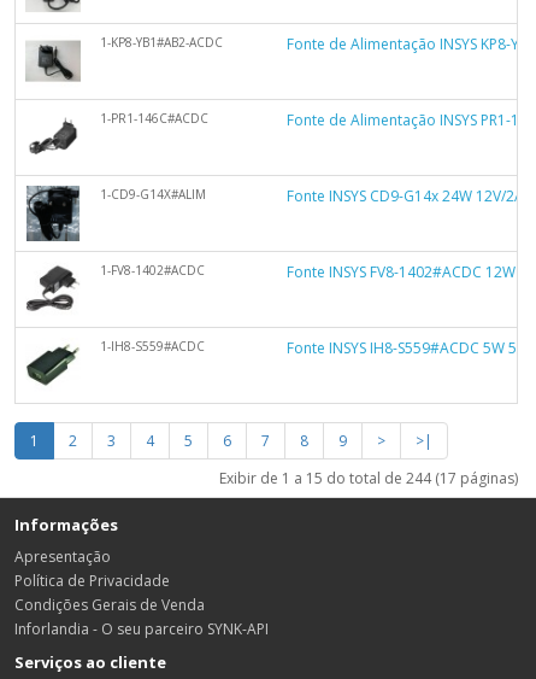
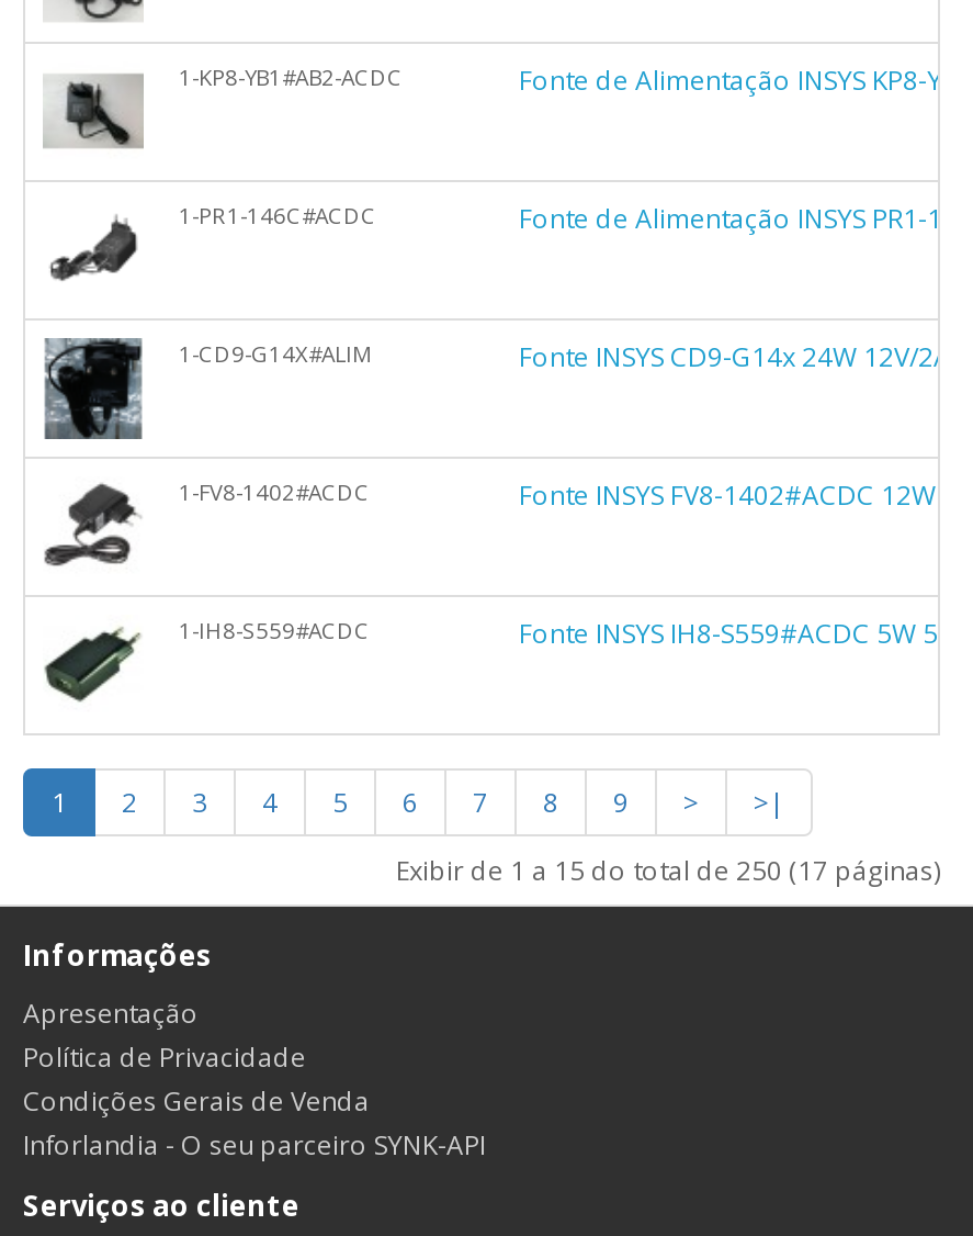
[219,468,518,488] Exibir de 1 a 15 do total de 244 (17 páginas) -> [396,852,940,889] Exibir de 1 a 15 do total de 250 (17 páginas)

